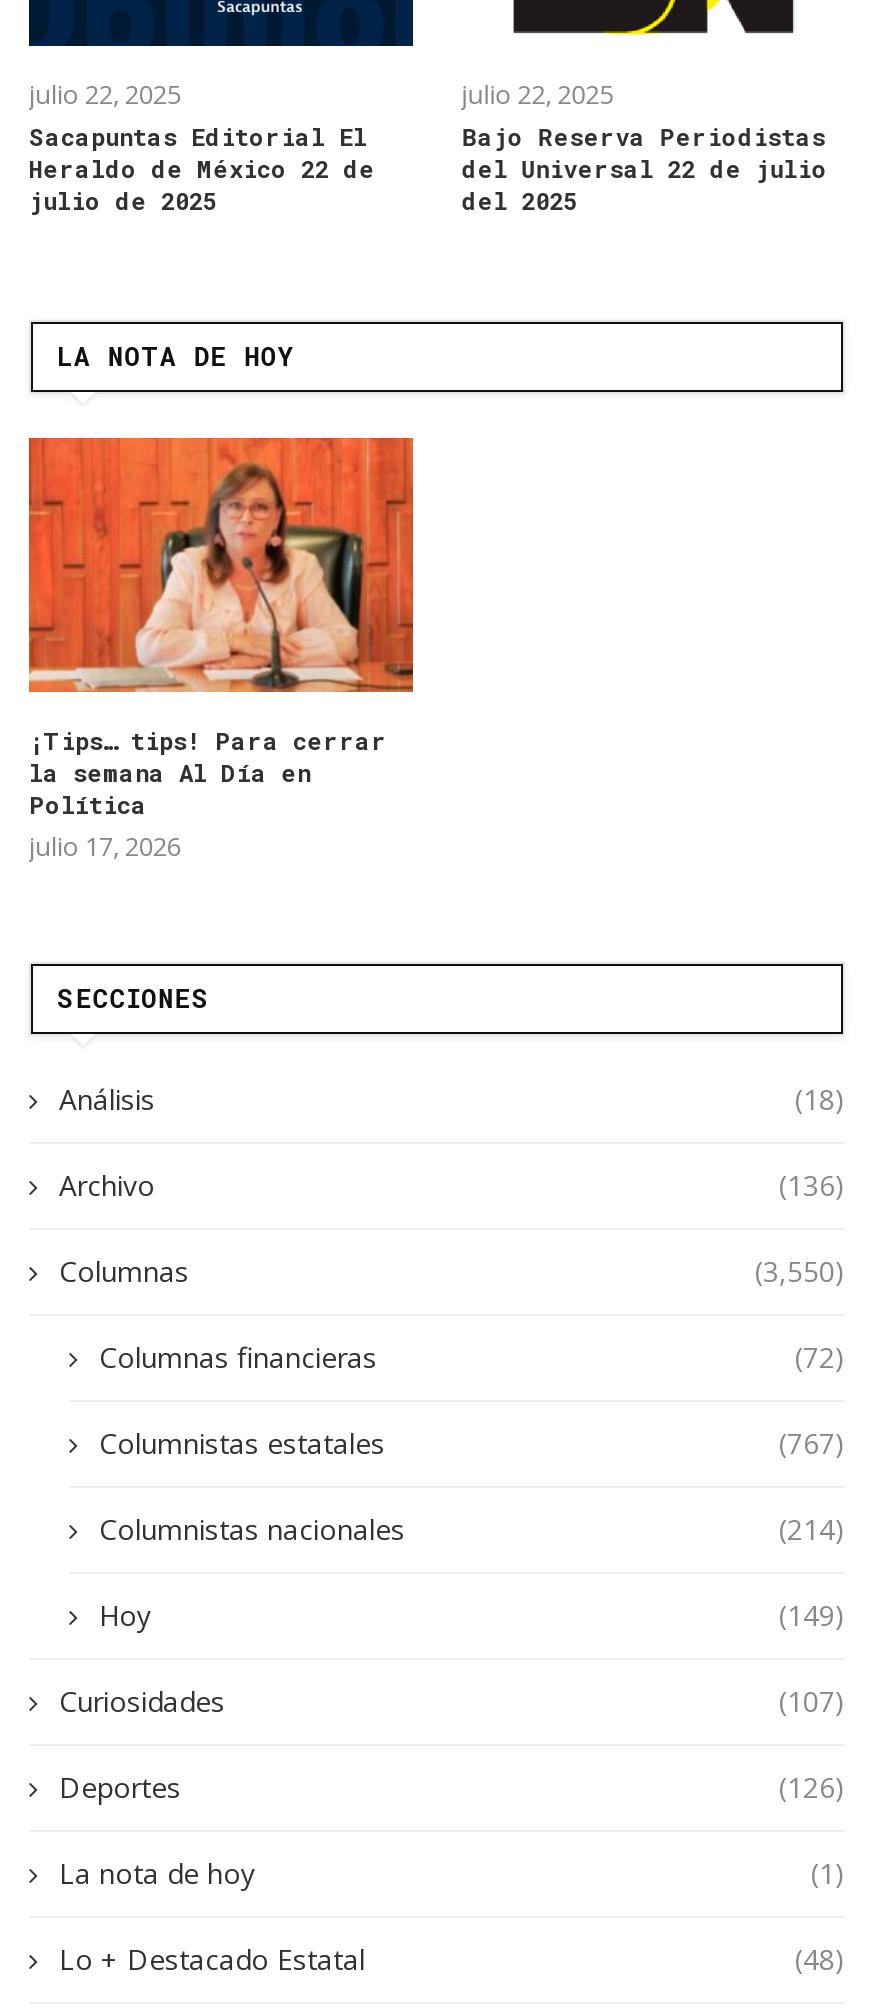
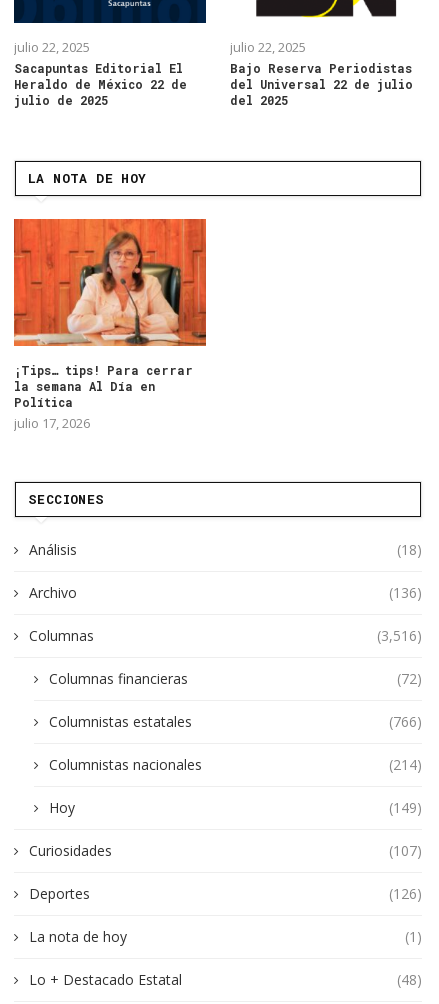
[755,1253,845,1291] (3,550) -> [377,626,422,645] (3,516)
[779,1425,845,1463] (767) -> [389,712,422,731] (766)

